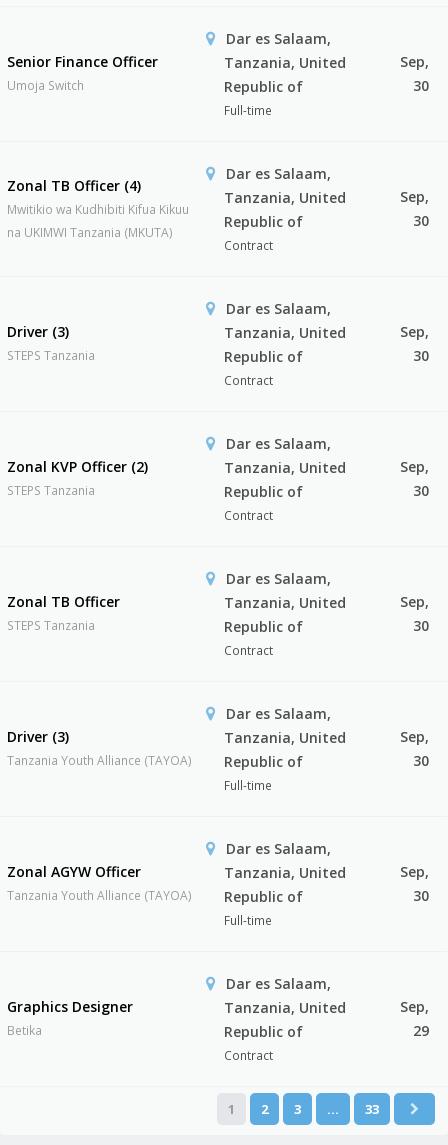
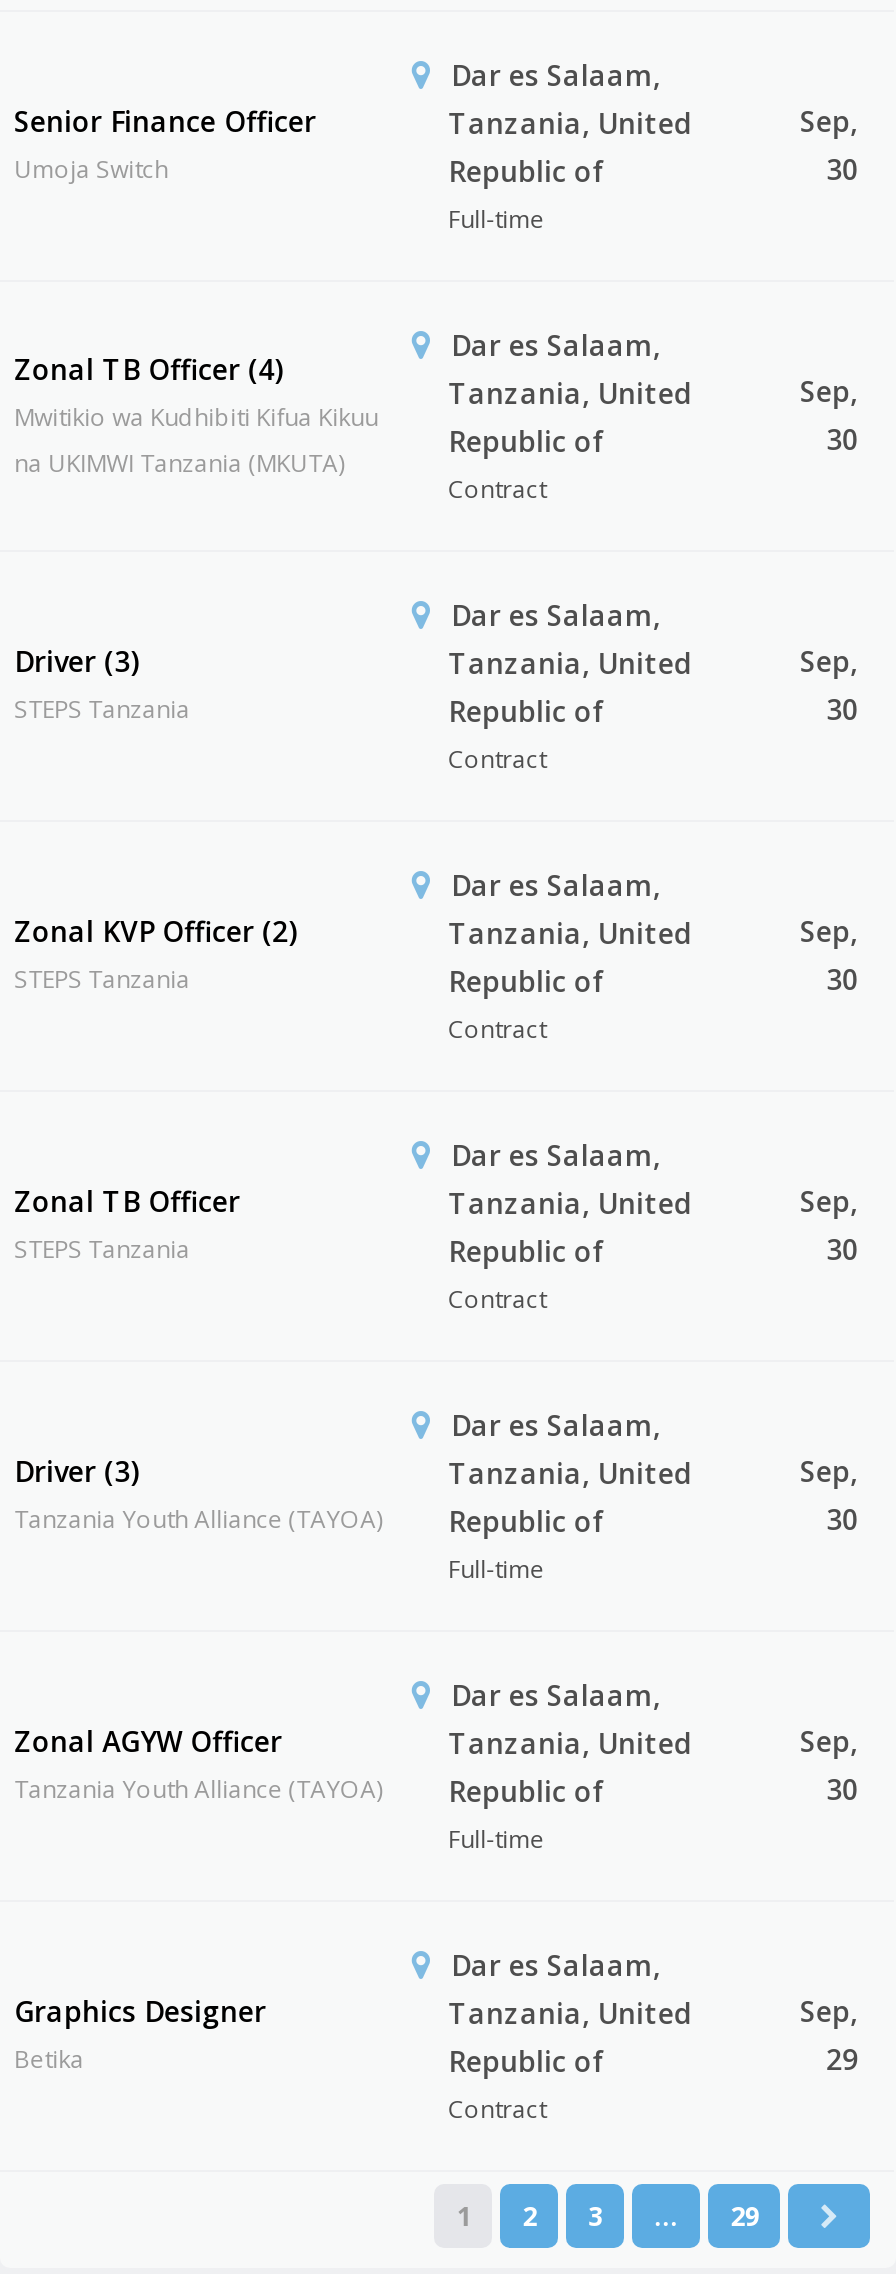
[365,1100,379,1118] 33 -> [731,2197,759,2233] 29

